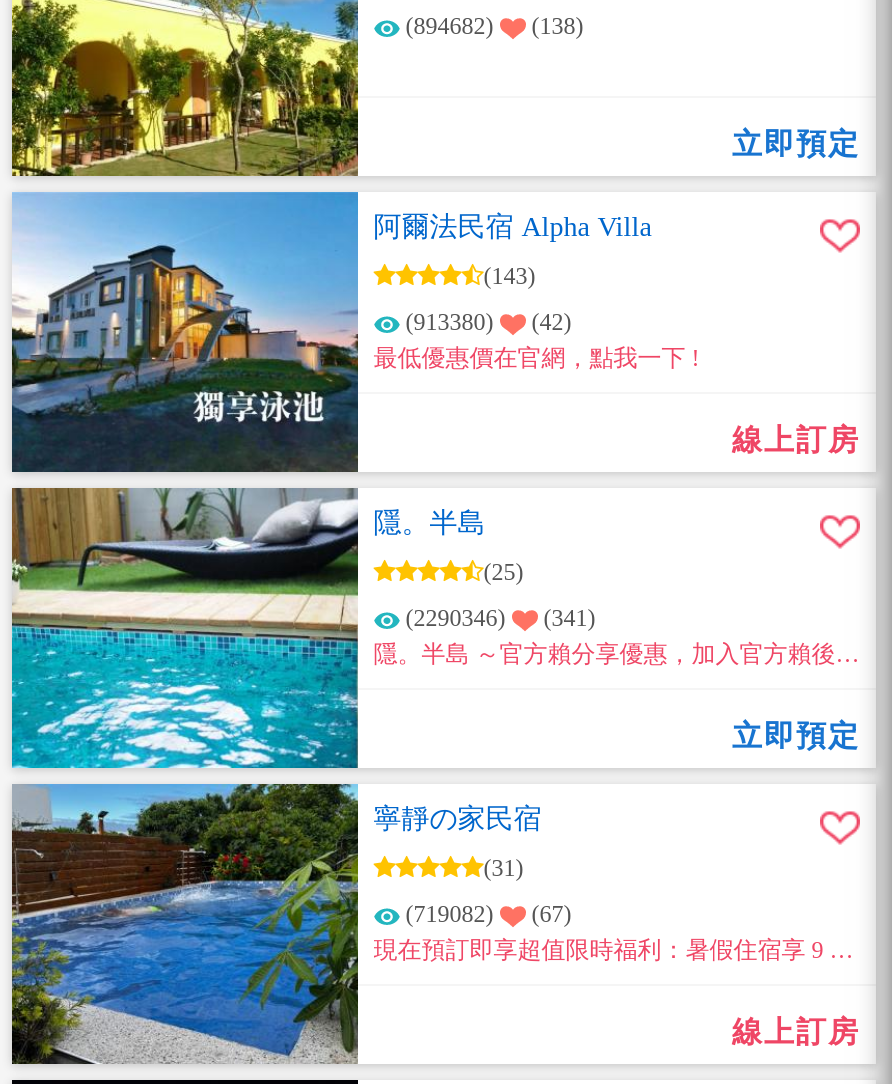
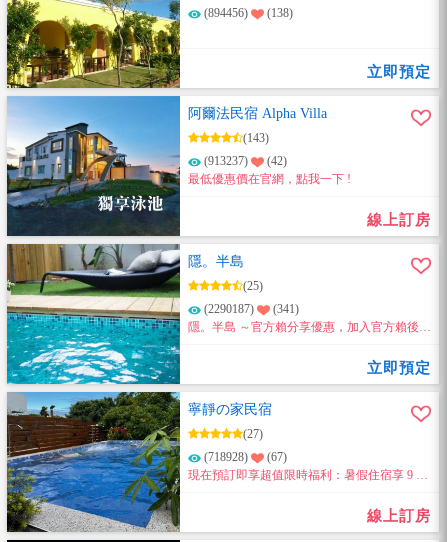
[406,12,584,40] (894682) (138) -> [204,6,293,20] (894456) (138)
[406,308,572,336] (913380) (42) -> [204,154,287,168] (913237) (42)
[406,604,596,632] (2290346) (341) -> [204,302,299,316] (2290187) (341)
[484,854,524,882] (31) -> [243,427,263,441] (27)
[406,900,572,928] (719082) (67) -> [204,450,287,464] (718928) (67)

